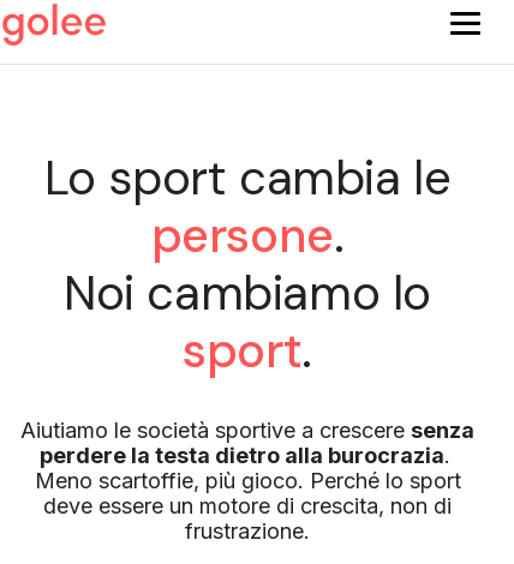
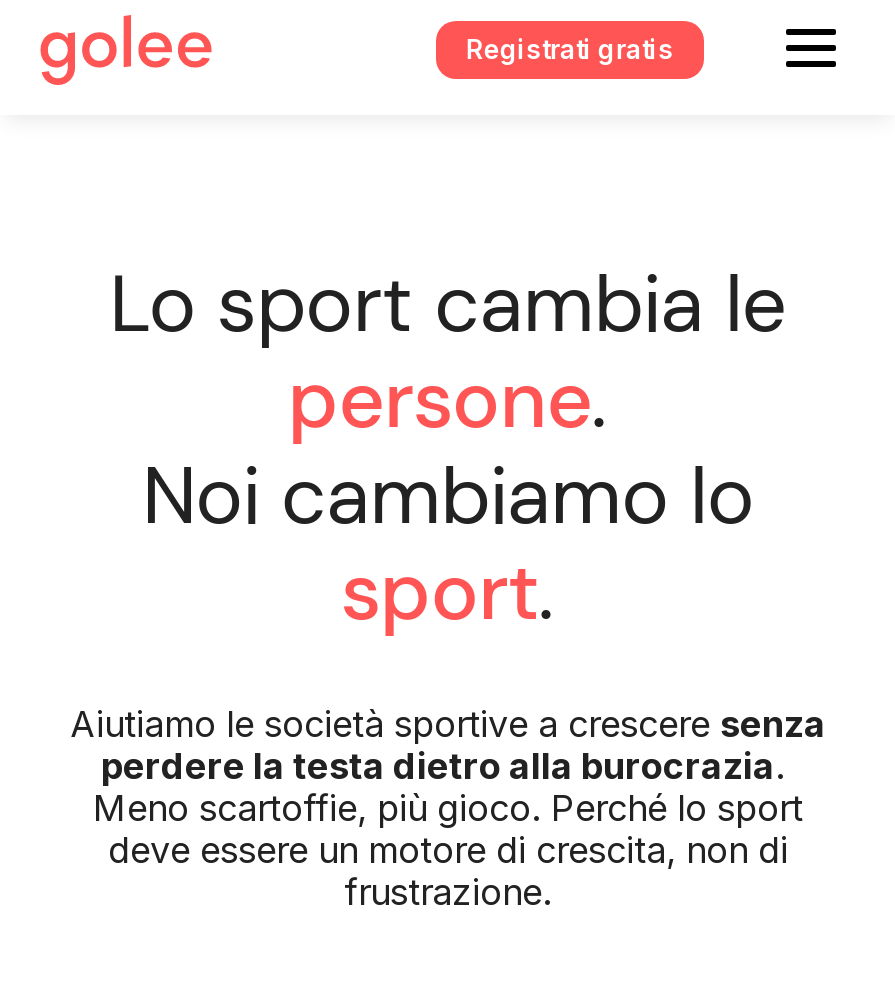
none -> [466,33,674,65] Registrati gratis

